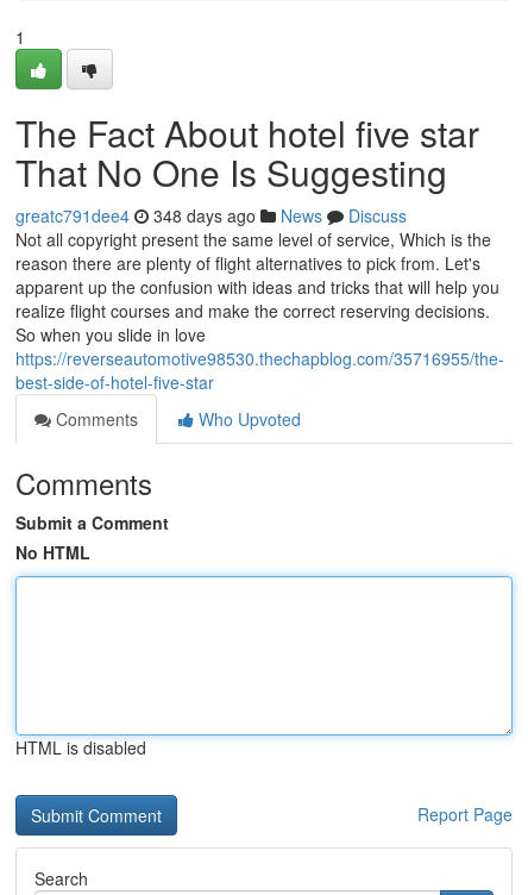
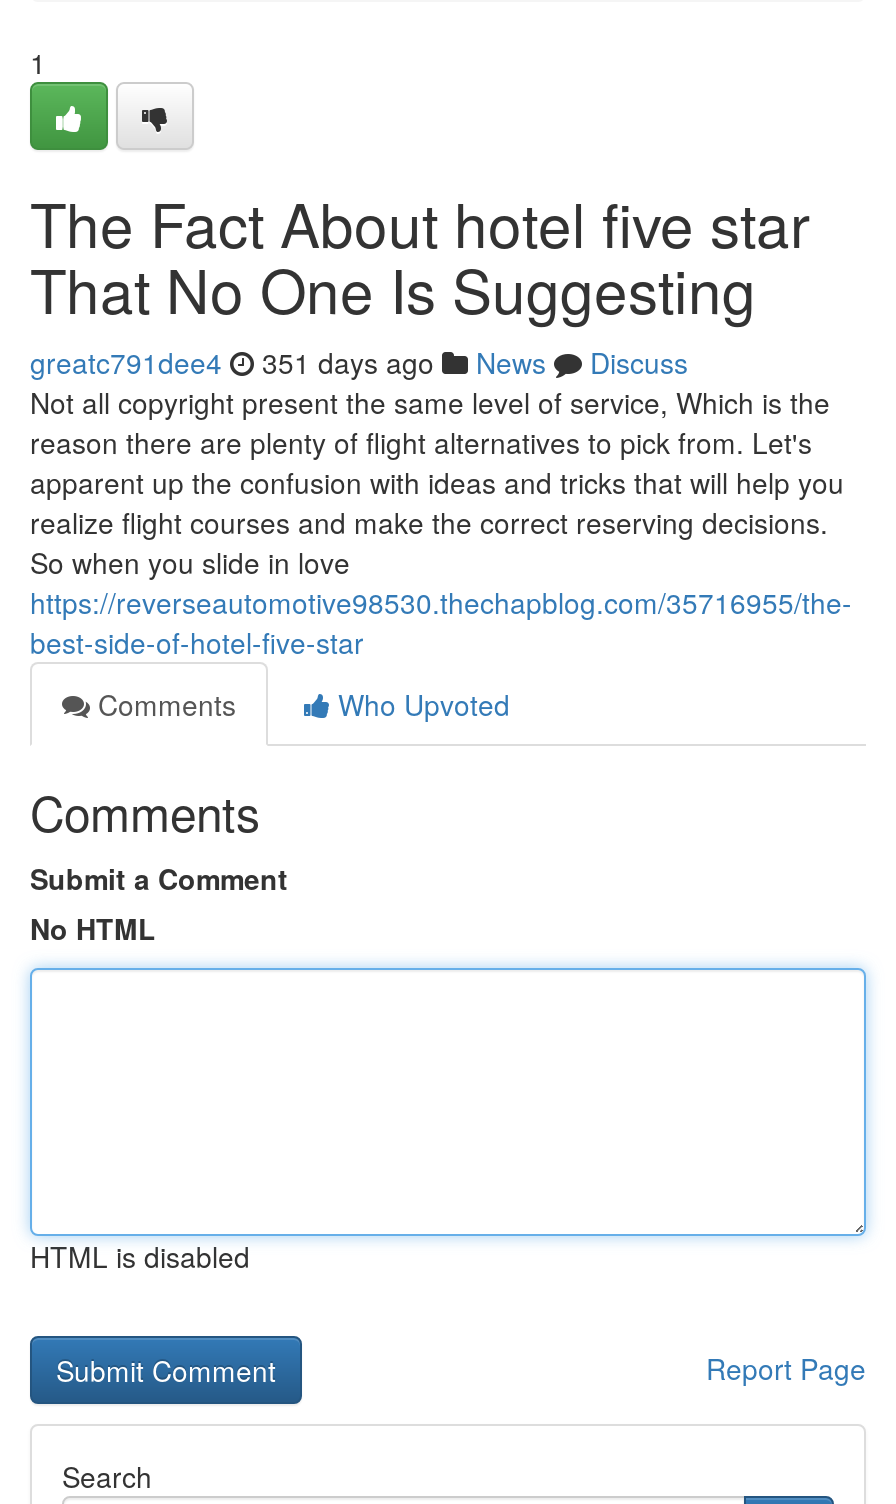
[15,204,407,227] greatc791dee4 348 days ago News Discuss -> [30,342,688,382] greatc791dee4 351 days ago News Discuss

